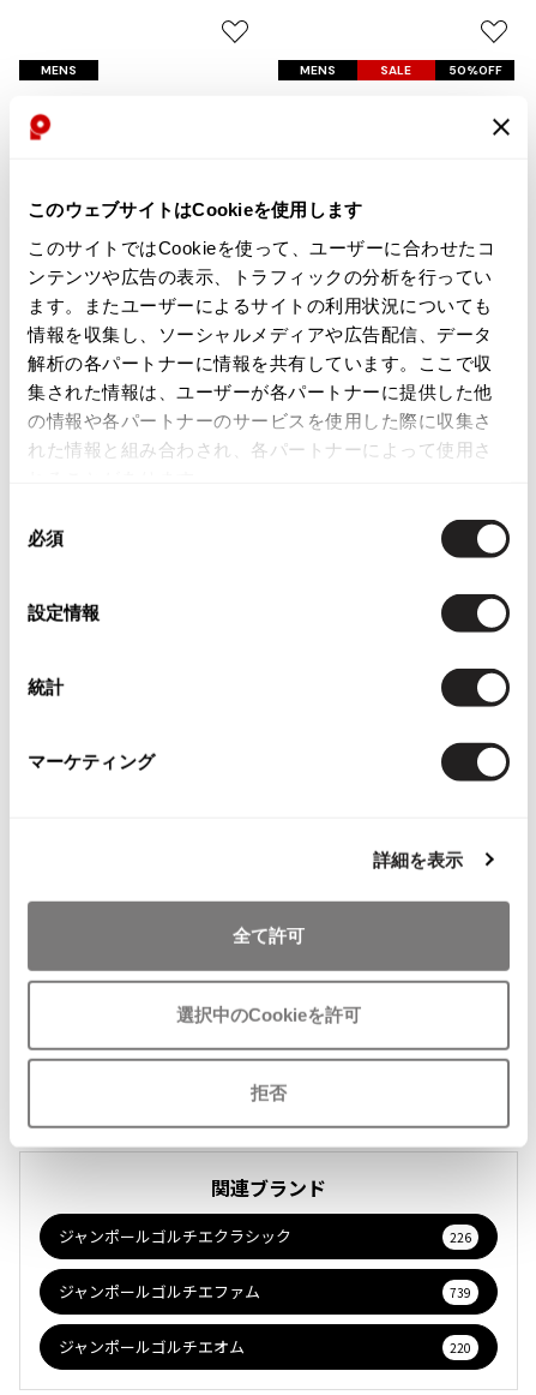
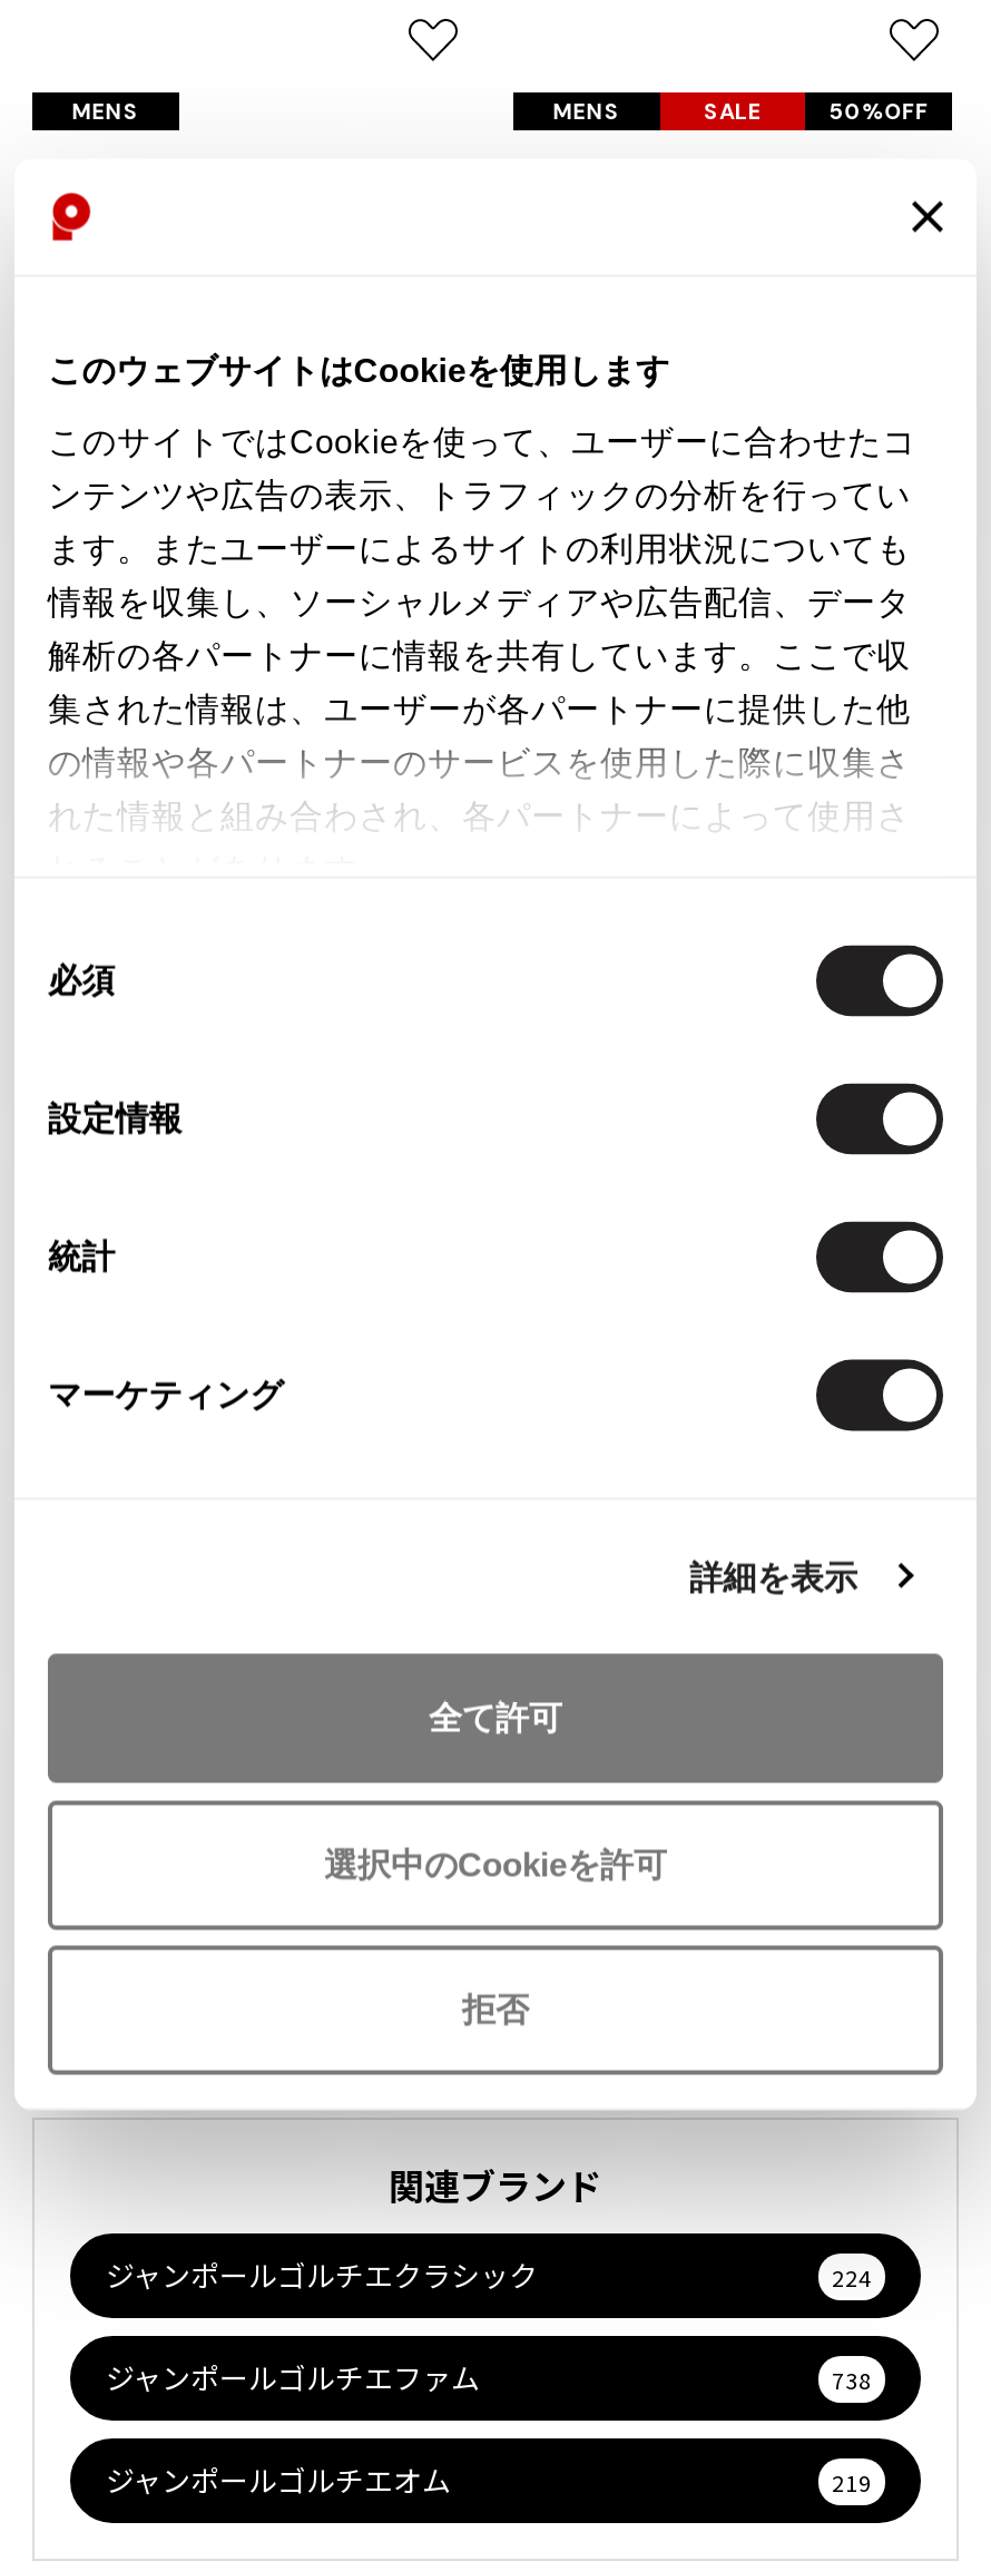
[450,1228,471,1246] 226 -> [832,2259,872,2293] 224
[450,1283,471,1301] 739 -> [832,2362,872,2395] 738
[450,1338,471,1356] 220 -> [832,2464,872,2497] 219

